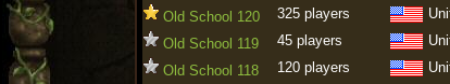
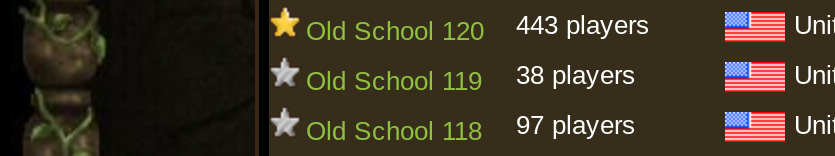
[162,5,349,25] Old School 120 325 players -> [306,10,650,46] Old School 120 443 players
[162,32,342,52] Old School 119 45 players -> [306,60,636,96] Old School 119 38 players
[162,59,349,79] Old School 118 120 players -> [306,110,636,146] Old School 118 97 players

